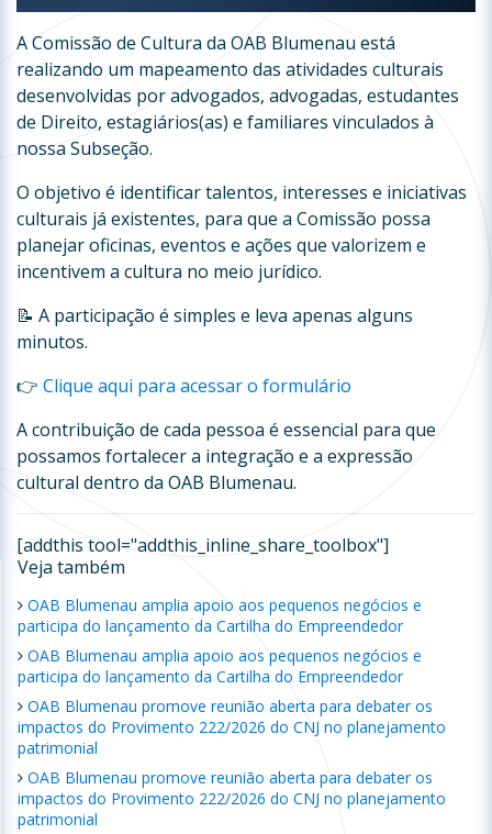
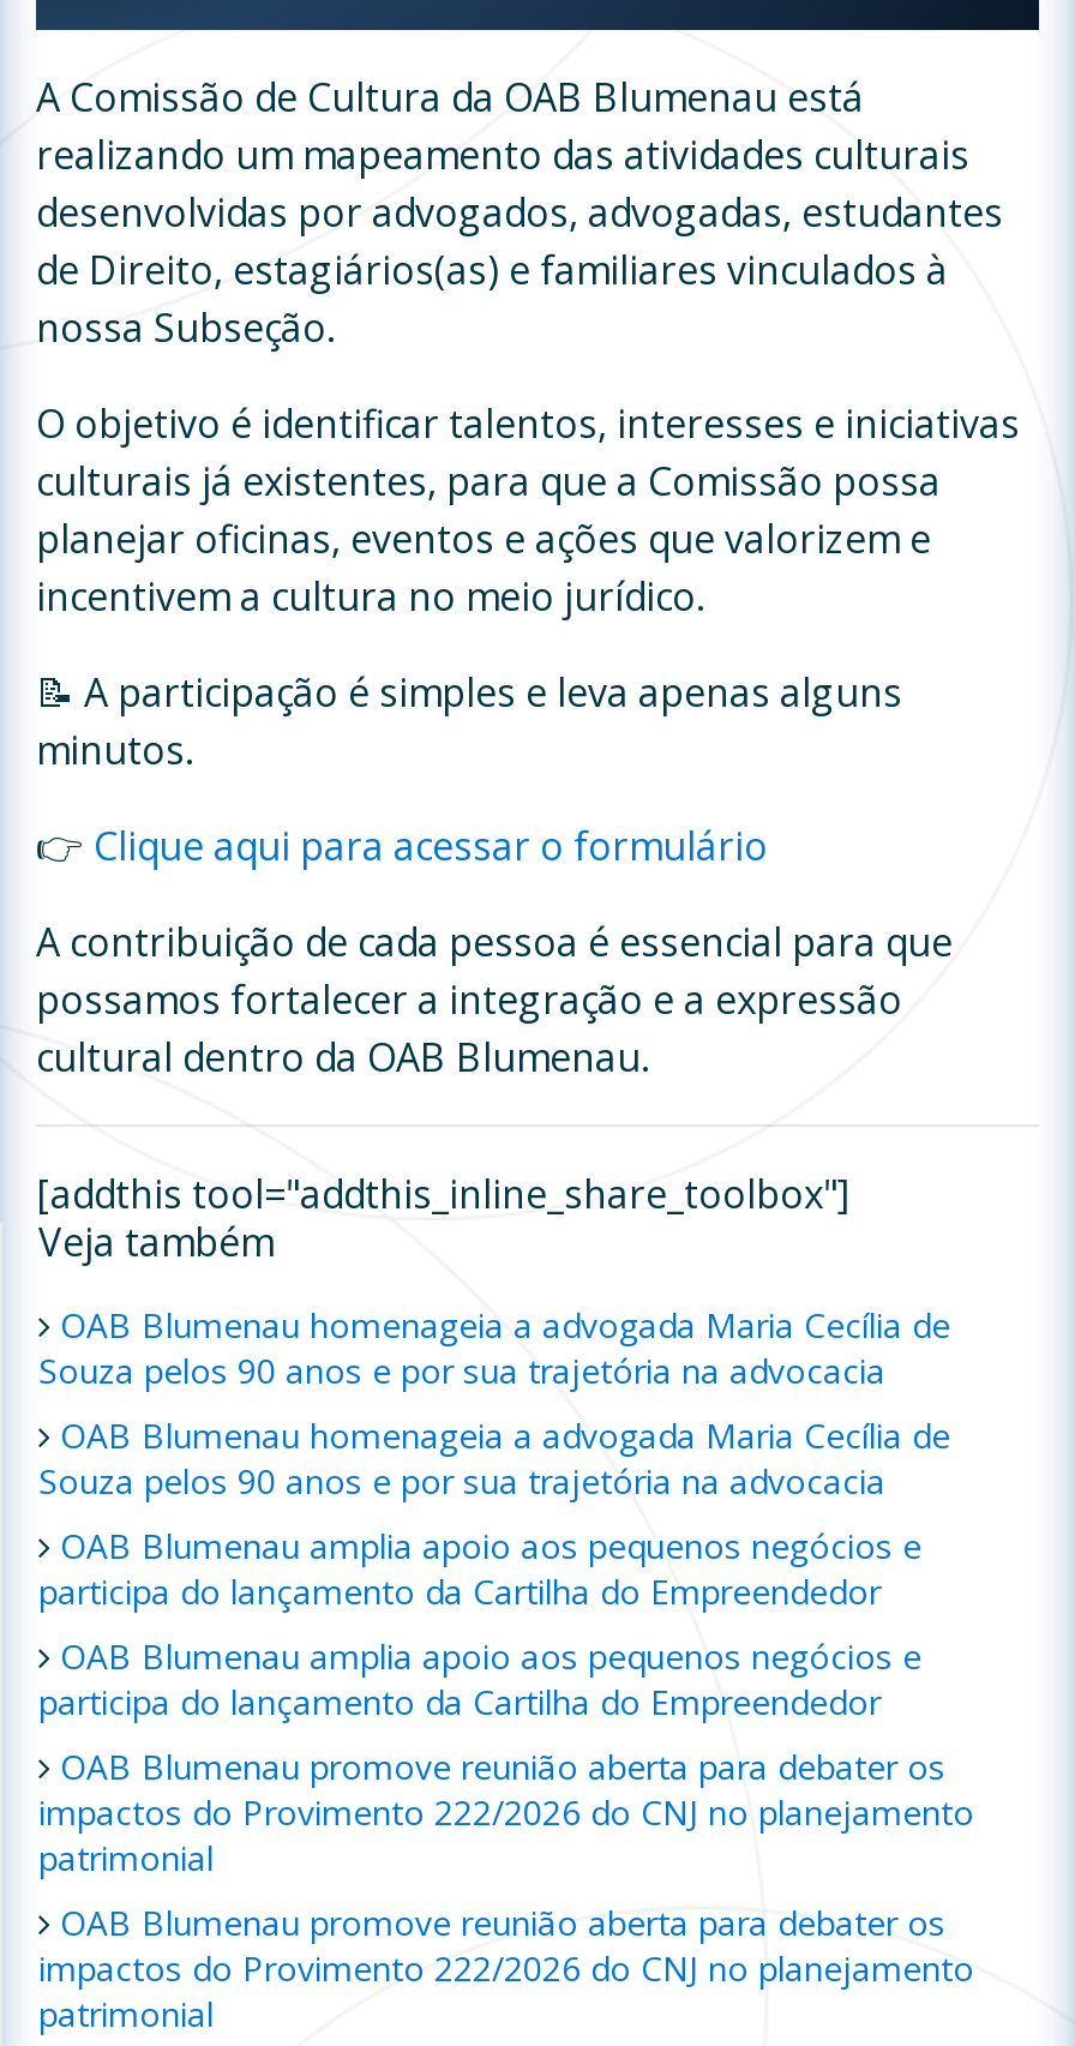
none -> [38,1301,950,1503] OAB Blumenau homenageia a advogada Maria Cecília de | Souza pelos 90 anos e por sua trajetória na advocacia | OAB Blumenau homenageia a advogada Maria Cecília de | Souza pelos 90 anos e por sua trajetória na advocacia

